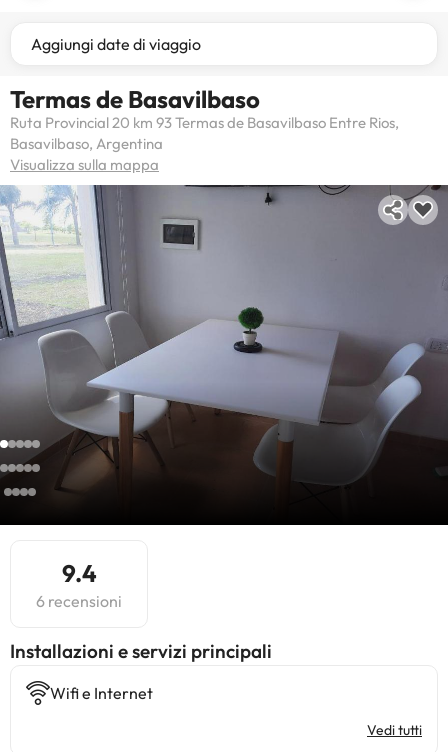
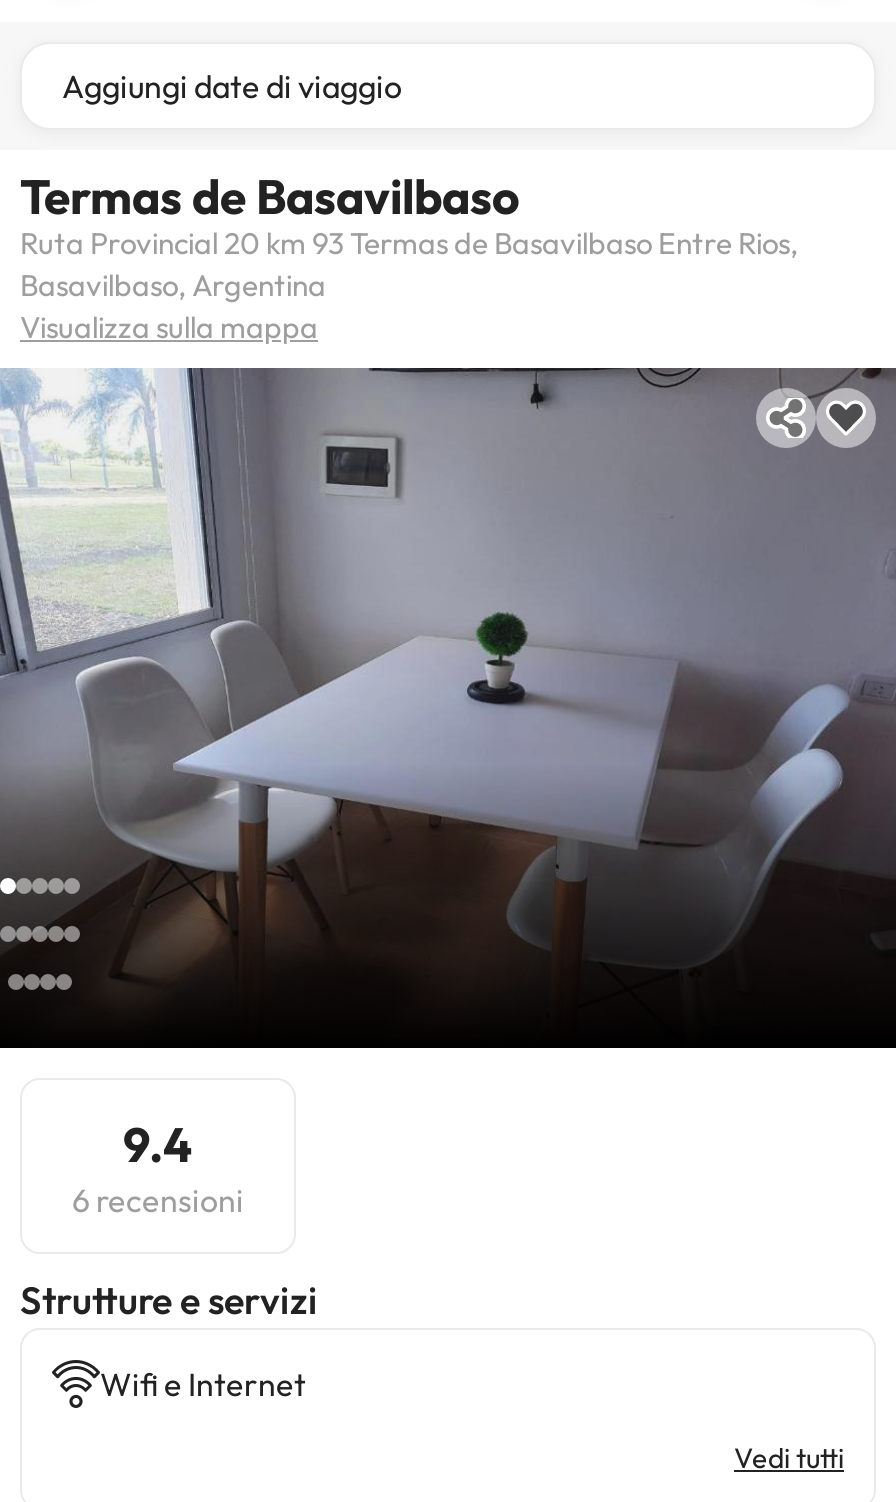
[10,639,272,663] Installazioni e servizi principali -> [20,1276,318,1324] Strutture e servizi

